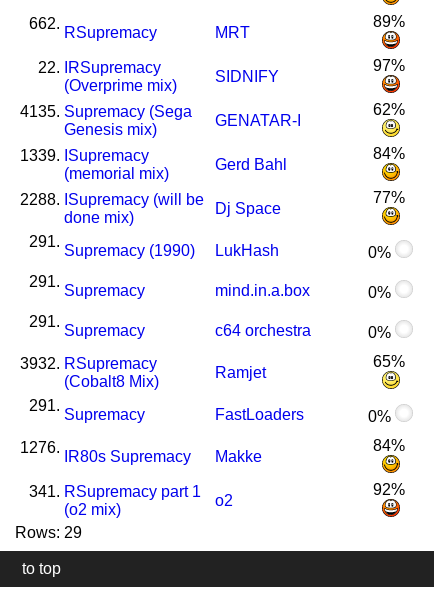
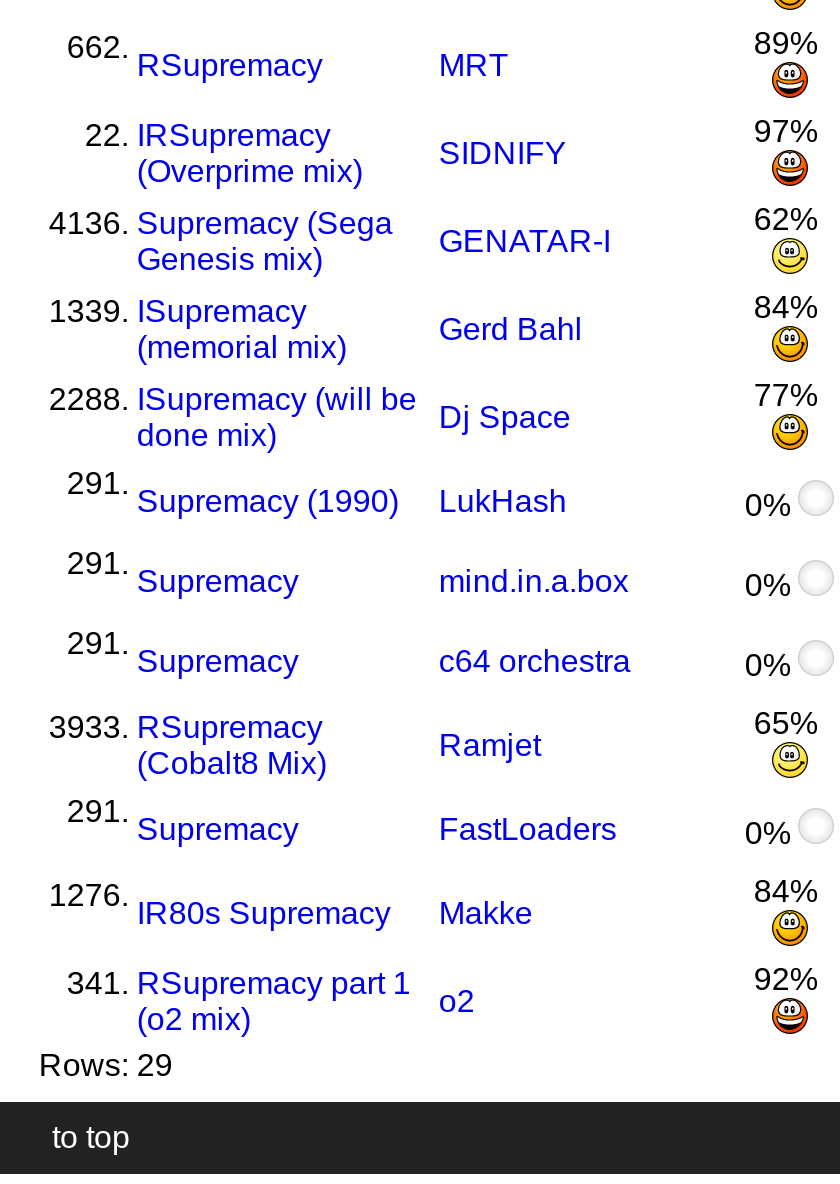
[20,103,192,120] 4135. Supremacy (Sega -> [49,206,393,240] 4136. Supremacy (Sega
[20,355,157,372] 3932. RSupremacy -> [49,710,323,744] 3933. RSupremacy

